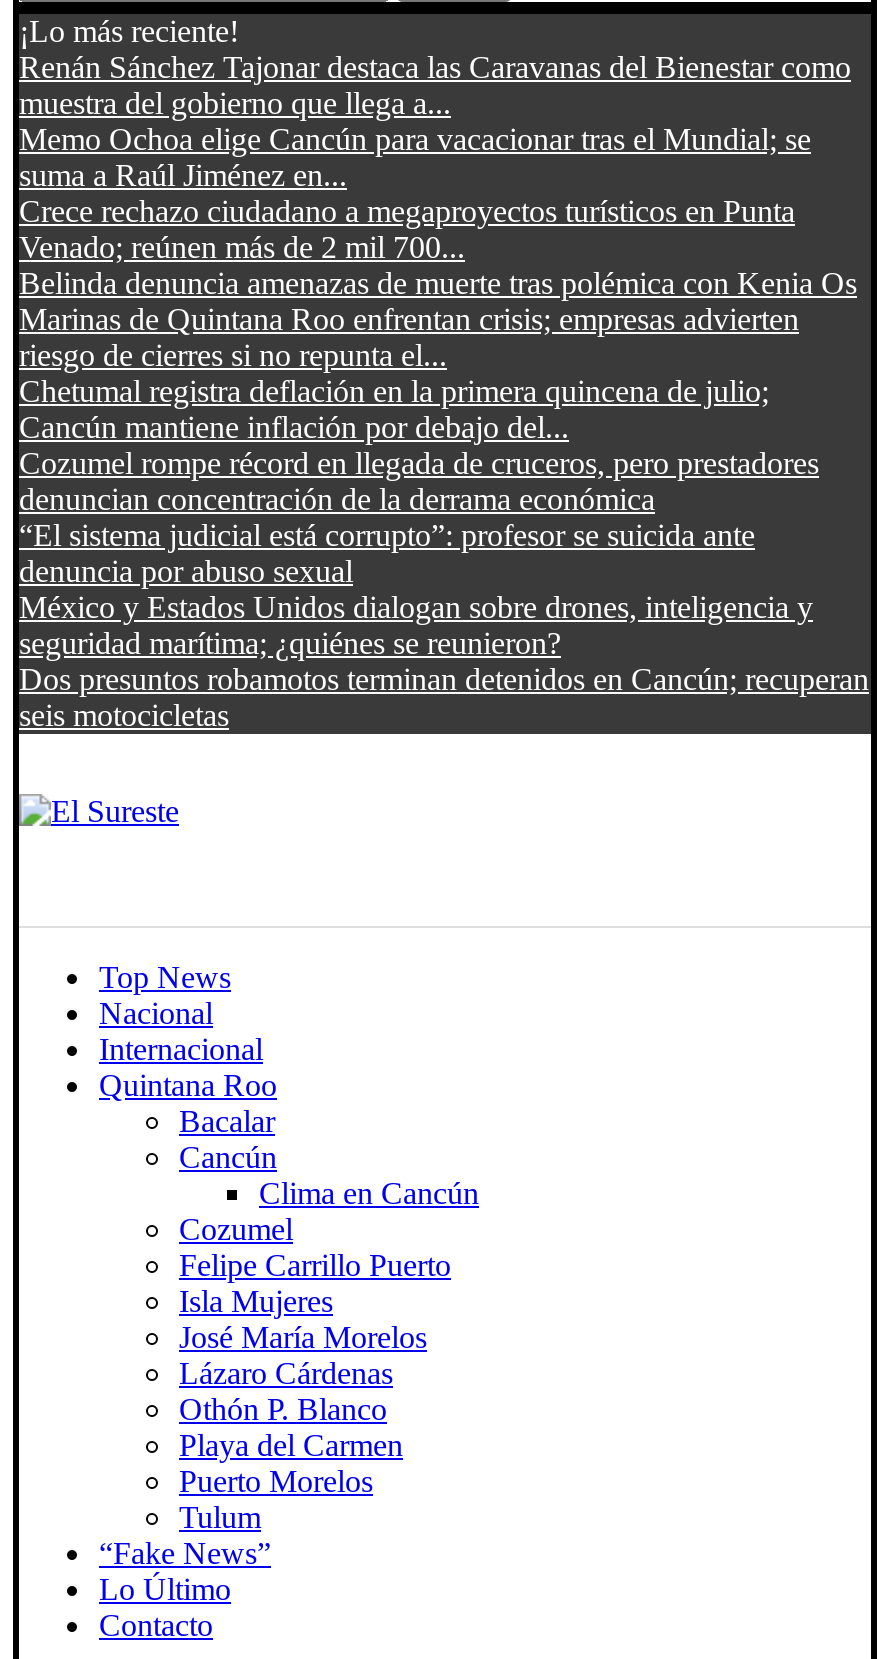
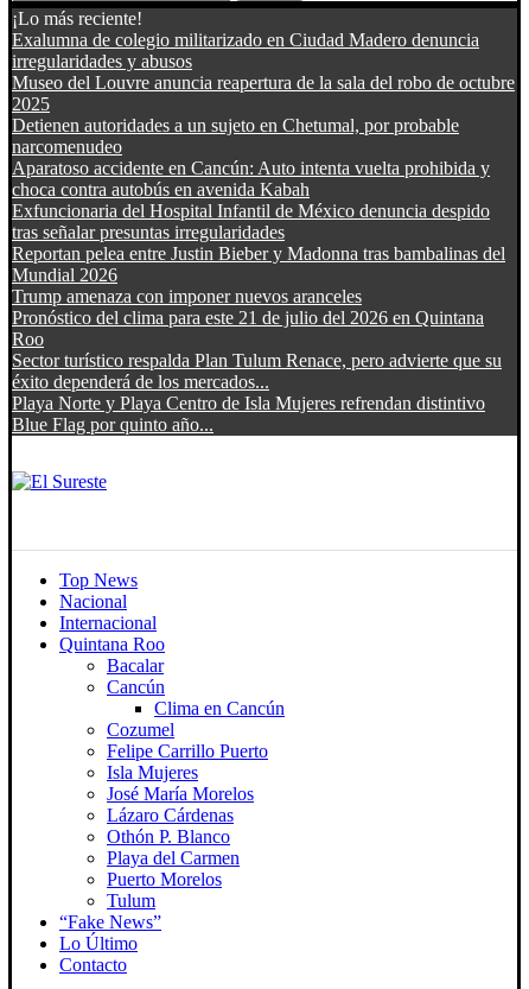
[19,50,869,732] Renán Sánchez Tajonar destaca las Caravanas del Bienestar como | muestra del gobierno que llega a... | Memo Ochoa elige Cancún para vacacionar tras el Mundial; se | suma a Raúl Jiménez en... | Crece rechazo ciudadano a megaproyectos turísticos en Punta | Venado; reúnen más de 2 mil 700... | Belinda denuncia amenazas de muerte tras polémica con Kenia Os | Marinas de Quintana Roo enfrentan crisis; empresas advierten | riesgo de cierres si no repunta el... | Chetumal registra deflación en la primera quincena de julio; | Cancún mantiene inflación por debajo del... | Cozumel rompe récord en llegada de cruceros, pero prestadores | denuncian concentración de la derrama económica | “El sistema judicial está corrupto”: profesor se suicida ante | denuncia por abuso sexual | México y Estados Unidos dialogan sobre drones, inteligencia y | seguridad marítima; ¿quiénes se reunieron? | Dos presuntos robamotos terminan detenidos en Cancún; recuperan | seis motocicletas -> [12,30,515,435] Exalumna de colegio militarizado en Ciudad Madero denuncia | irregularidades y abusos | Museo del Louvre anuncia reapertura de la sala del robo de octubre | 2025 | Detienen autoridades a un sujeto en Chetumal, por probable | narcomenudeo | Aparatoso accidente en Cancún: Auto intenta vuelta prohibida y | choca contra autobús en avenida Kabah | Exfuncionaria del Hospital Infantil de México denuncia despido | tras señalar presuntas irregularidades | Reportan pelea entre Justin Bieber y Madonna tras bambalinas del | Mundial 2026 | Trump amenaza con imponer nuevos aranceles | Pronóstico del clima para este 21 de julio del 2026 en Quintana | Roo | Sector turístico respalda Plan Tulum Renace, pero advierte que su | éxito dependerá de los mercados... | Playa Norte y Playa Centro de Isla Mujeres refrendan distintivo | Blue Flag por quinto año...

